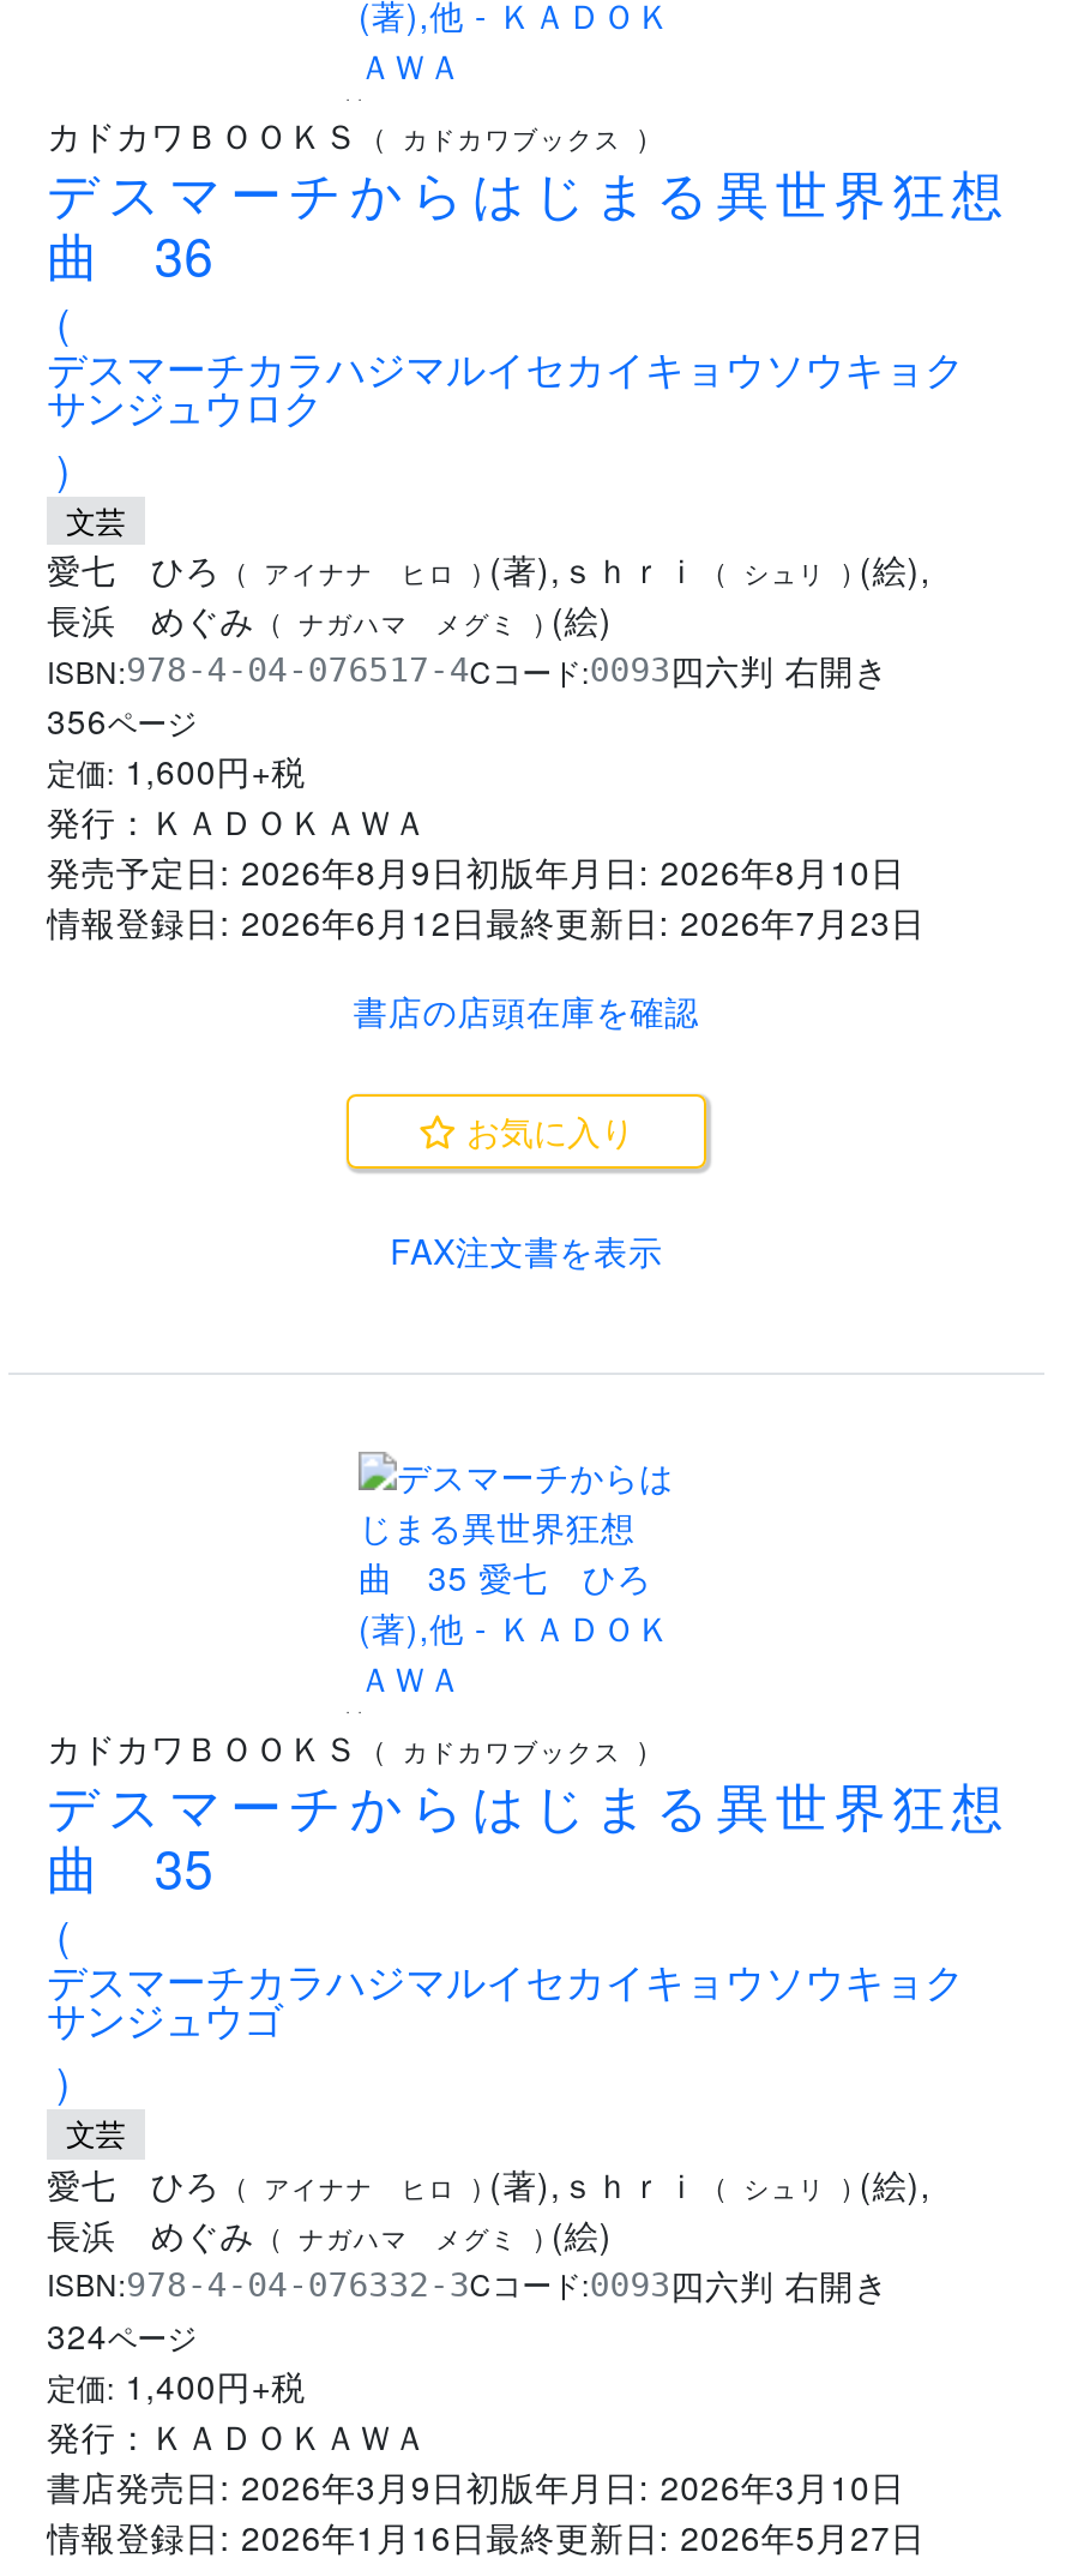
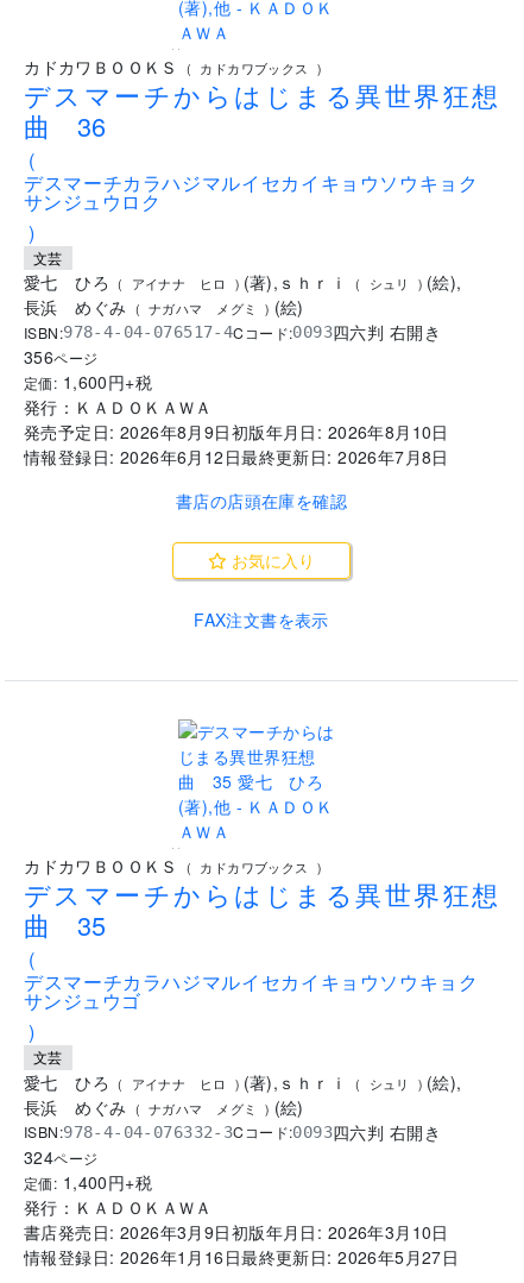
[47,898,925,946] 情報登録日: 2026年6月12日最終更新日: 2026年7月23日 -> [24,445,449,469] 情報登録日: 2026年6月12日最終更新日: 2026年7月8日

